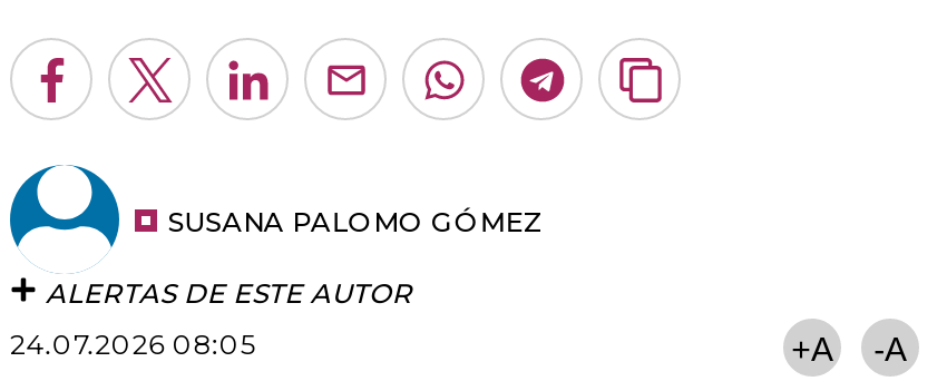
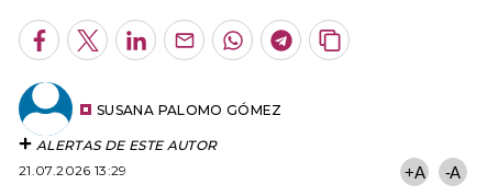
[10,328,255,362] 24.07.2026 08:05 -> [19,162,127,179] 21.07.2026 13:29

